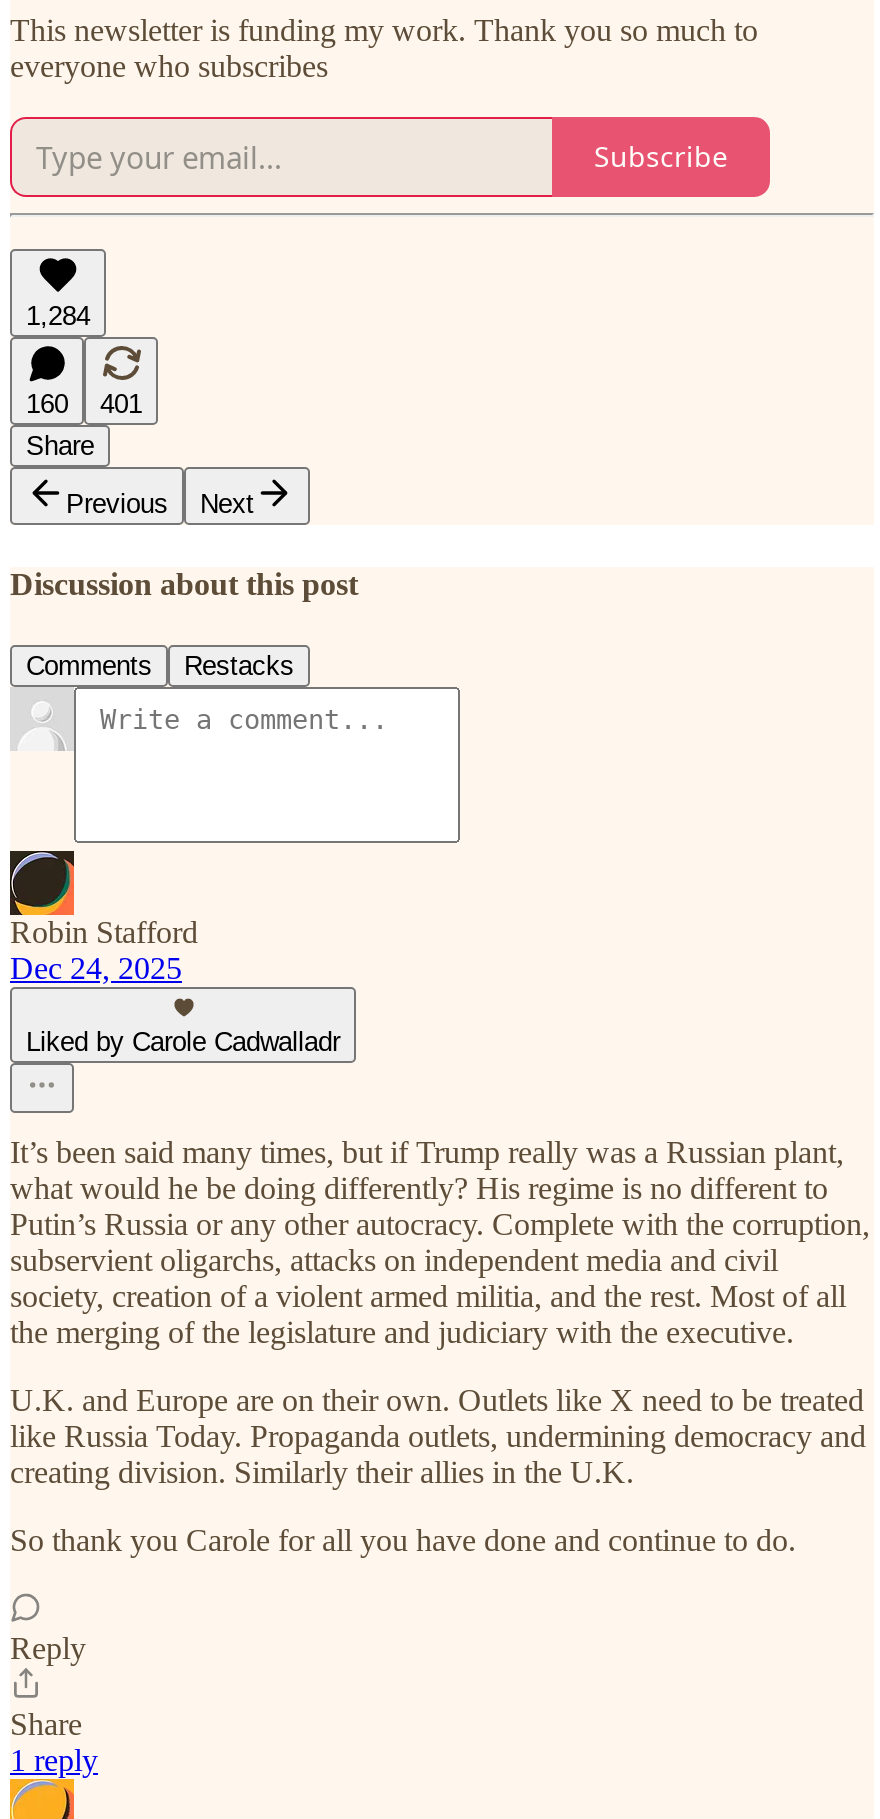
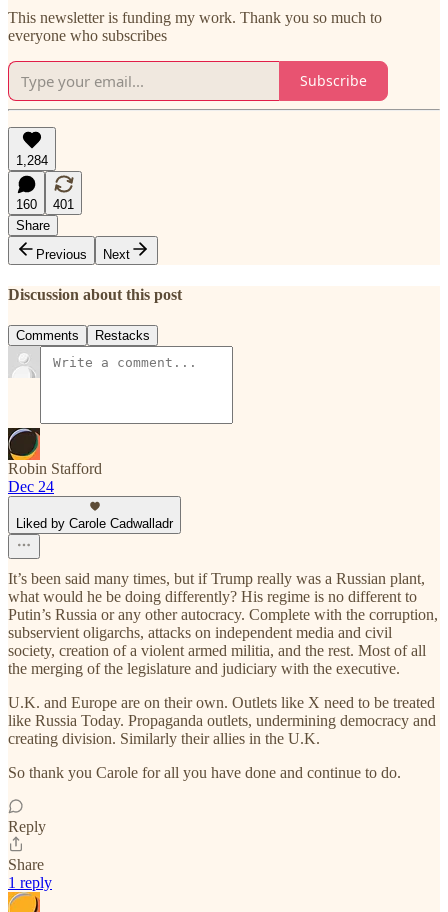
[10,951,182,985] Dec 24, 2025 -> [8,478,54,495] Dec 24

